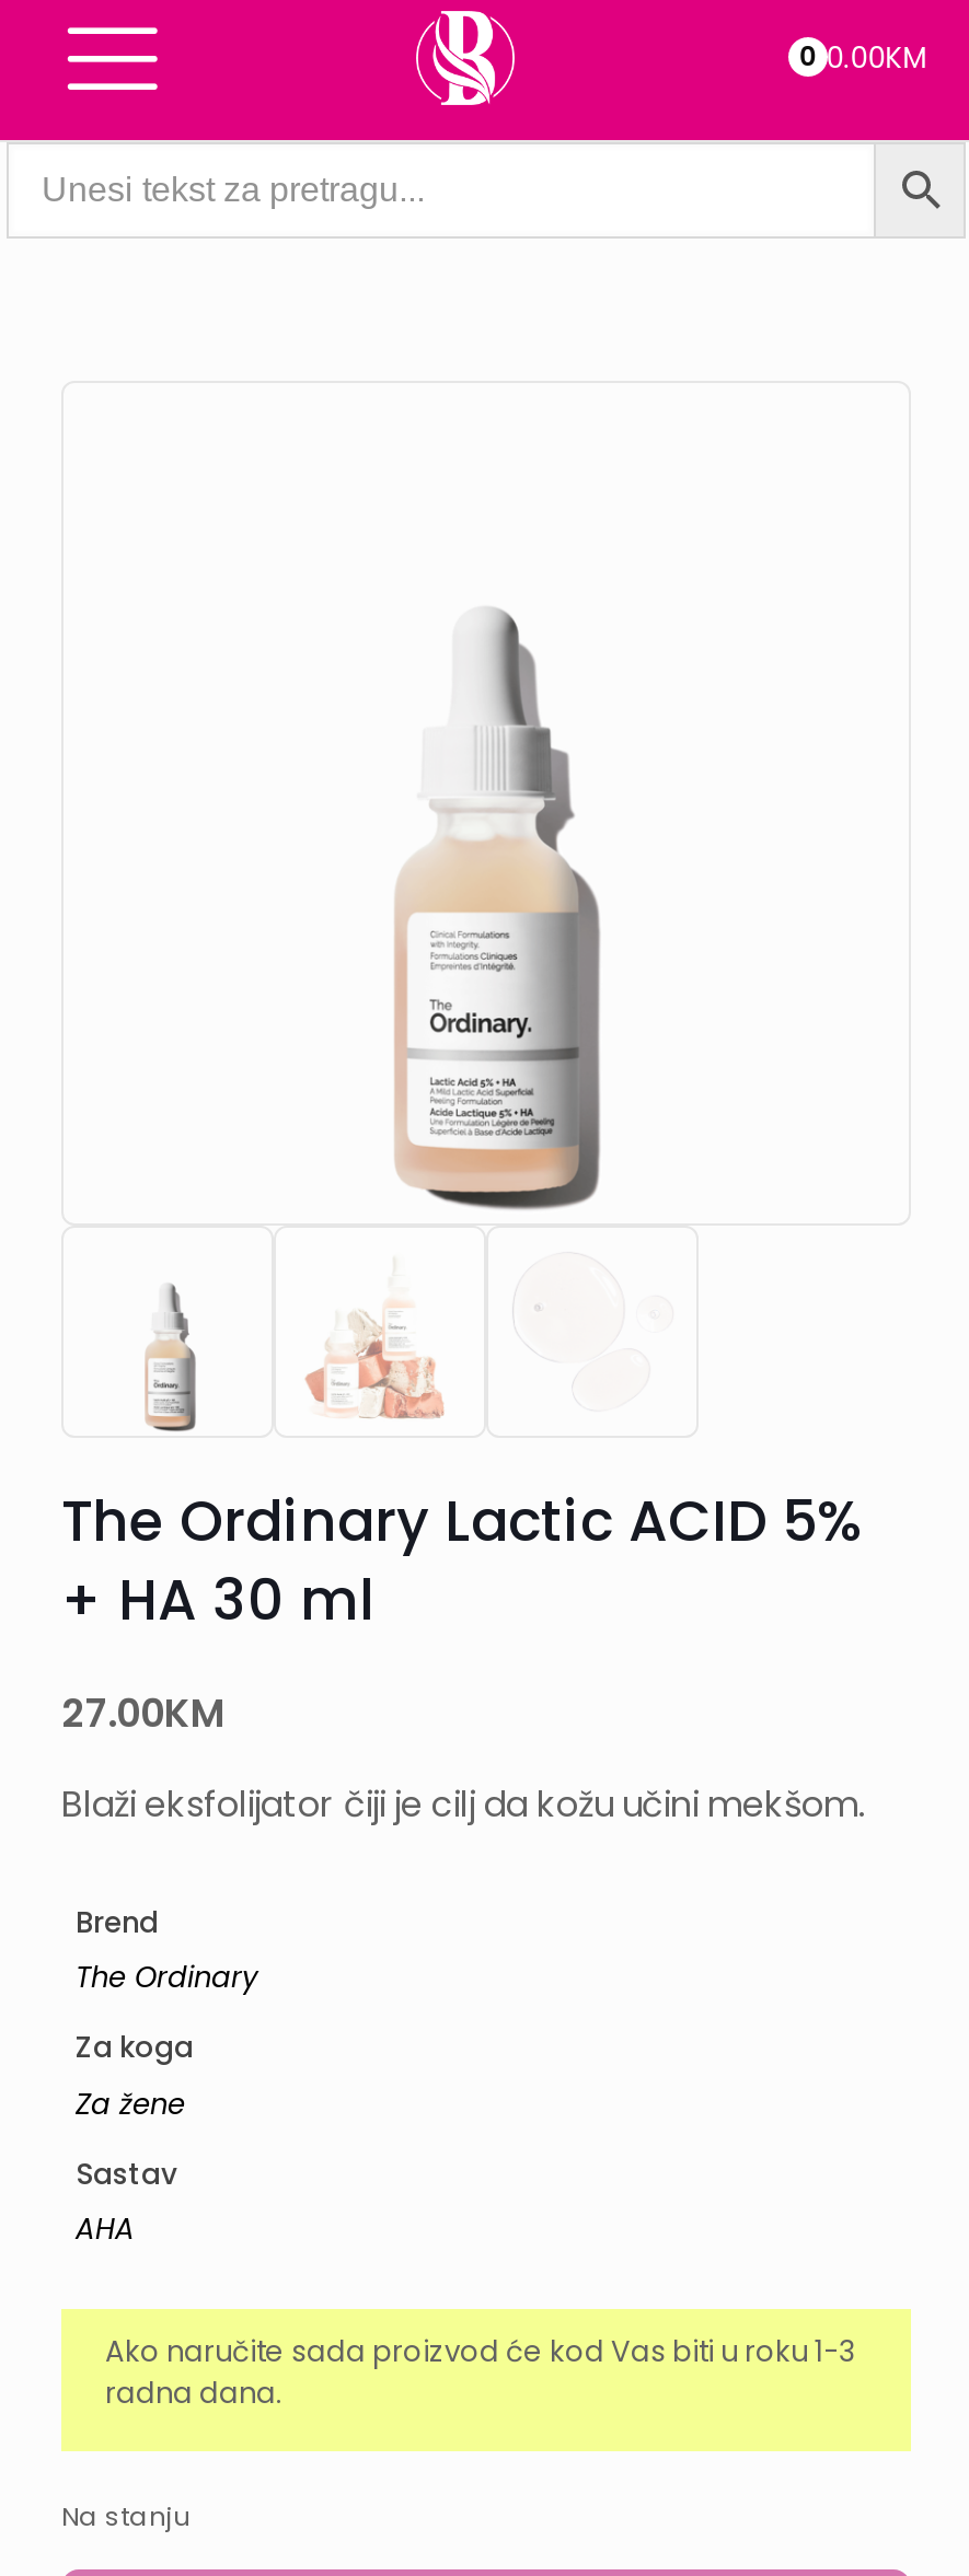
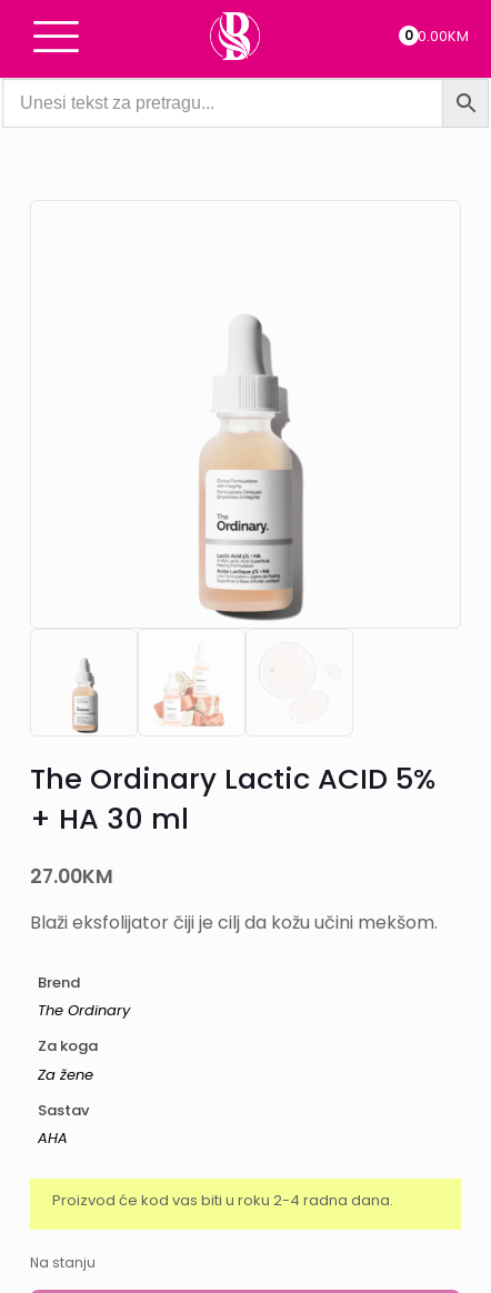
[105,2331,856,2414] Ako naručite sada proizvod će kod Vas biti u roku 1-3 | radna dana. -> [52,1190,393,1211] Proizvod će kod vas biti u roku 2-4 radna dana.

